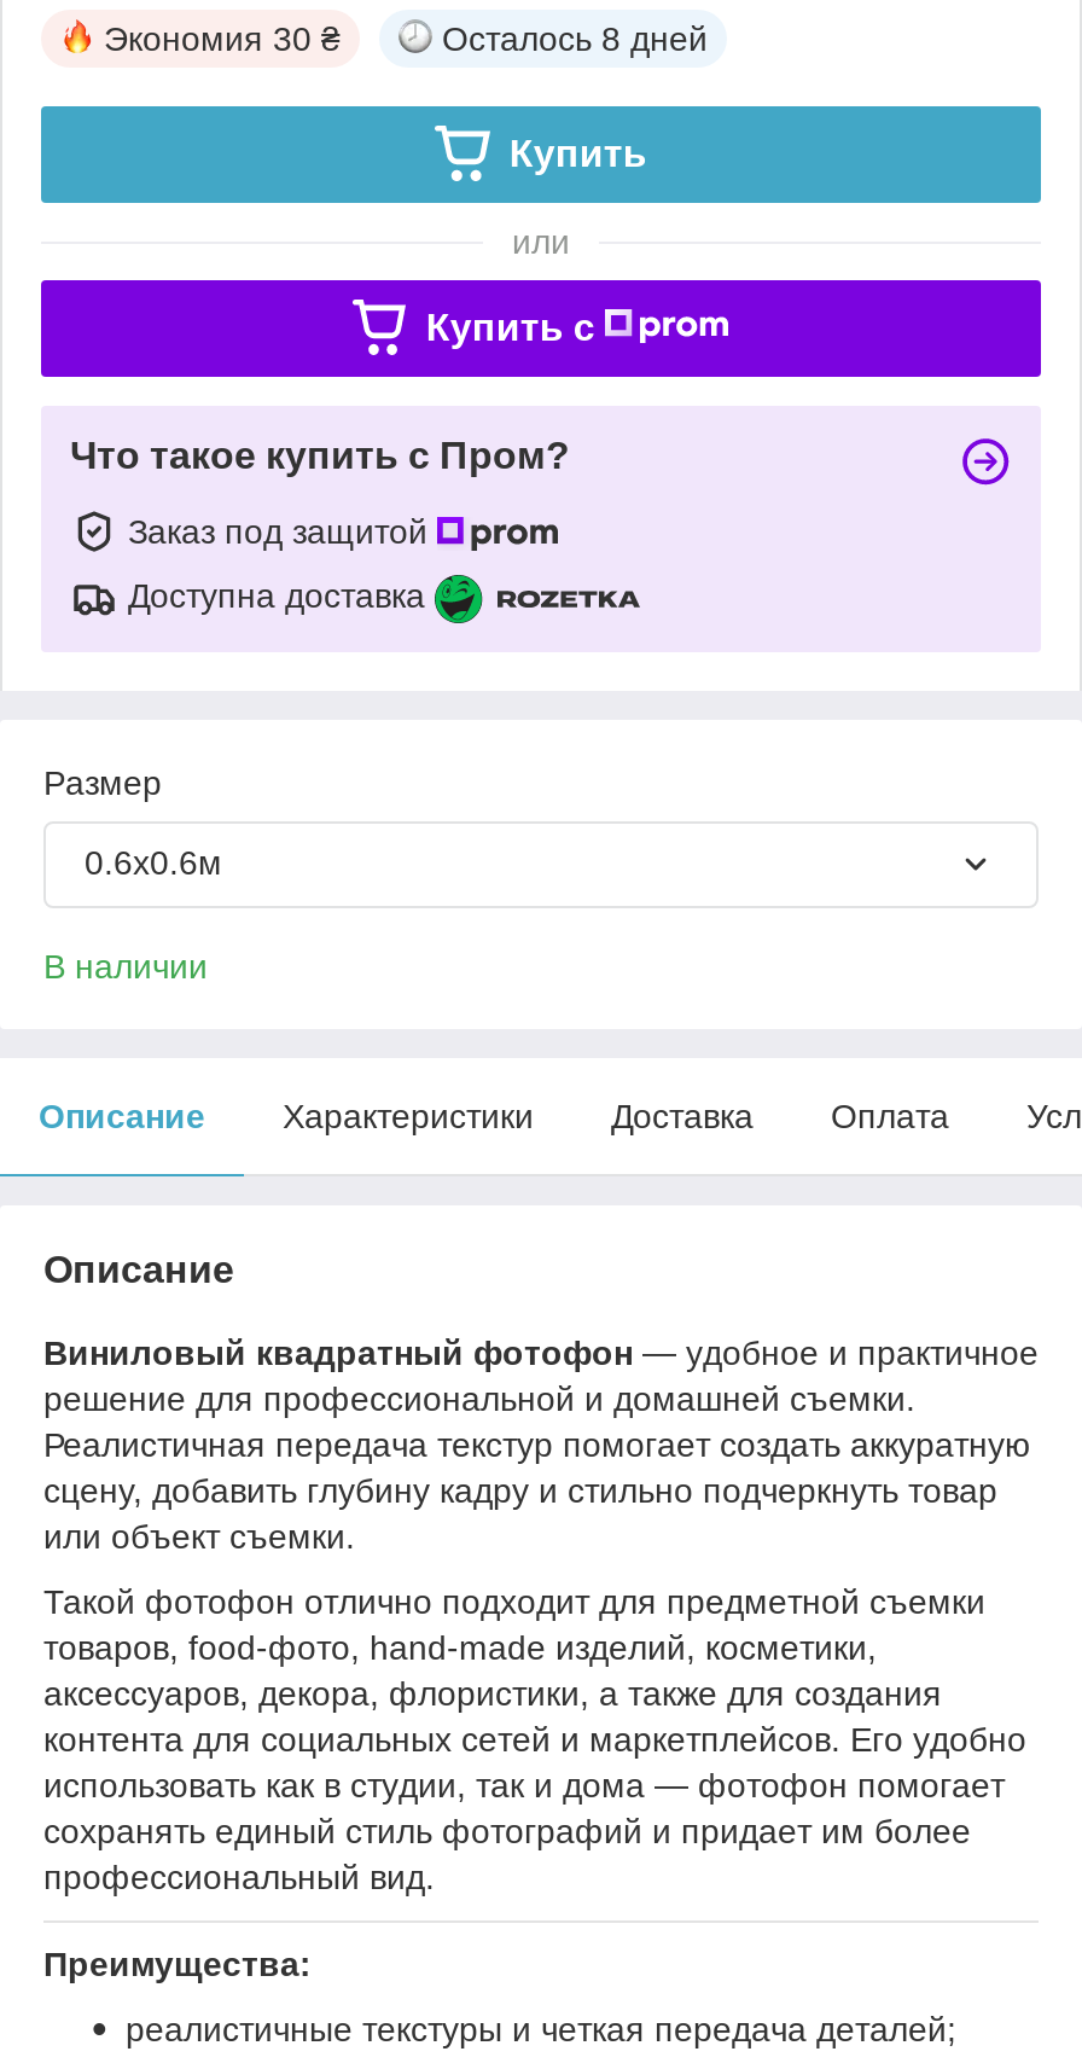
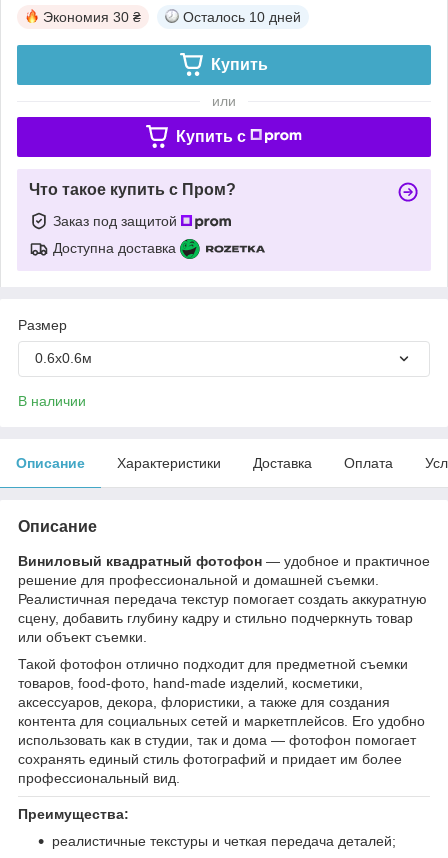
[442,19,708,57] Осталось 8 дней -> [183,9,301,25] Осталось 10 дней

